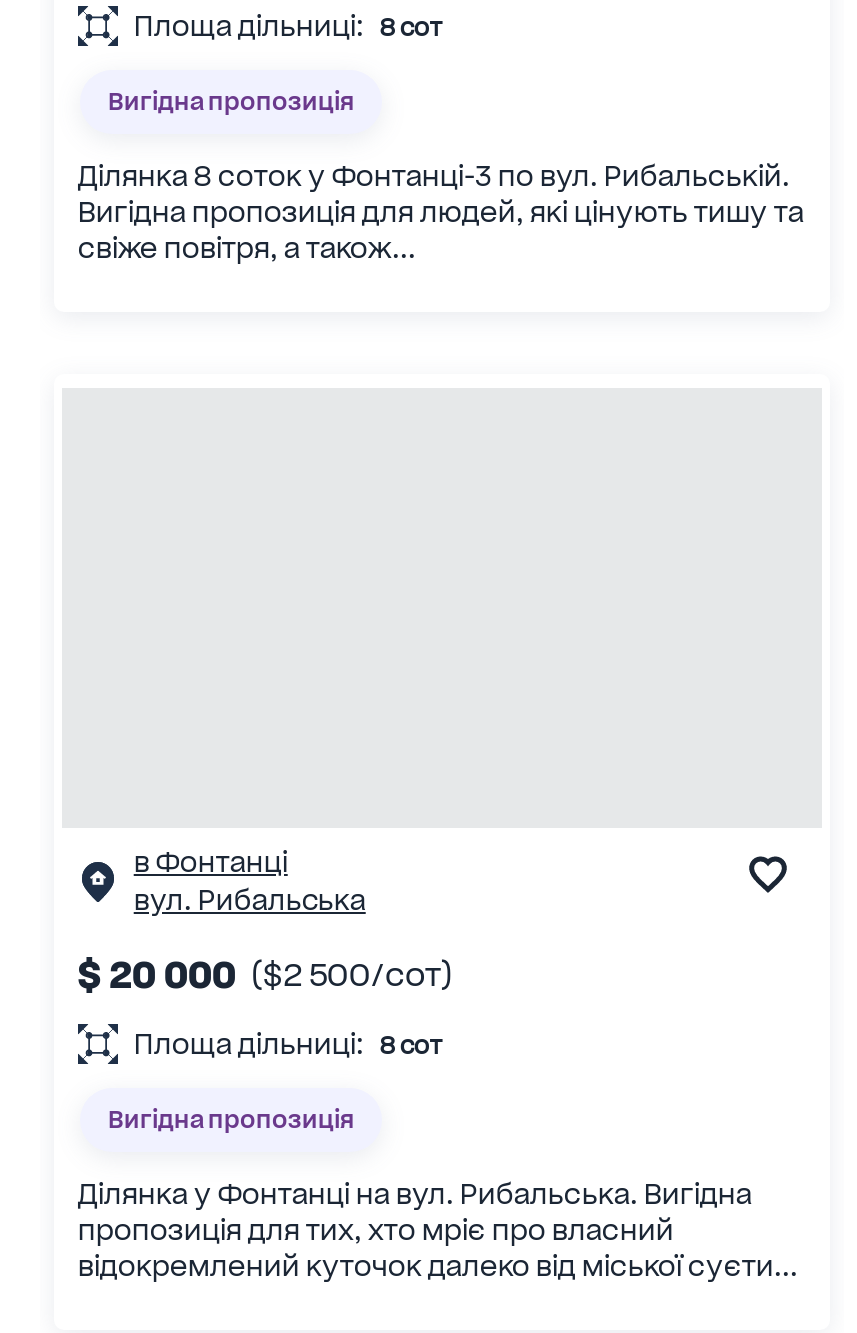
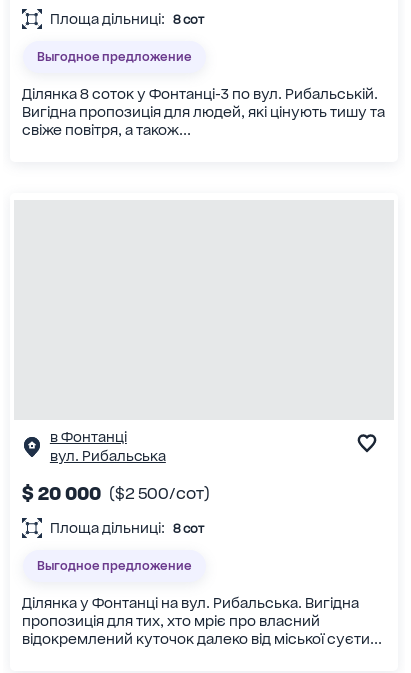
[108,87,354,117] Вигідна пропозиція -> [37,49,192,64] Выгодное предложение
[108,1104,354,1134] Вигідна пропозиція -> [37,558,192,573] Выгодное предложение

